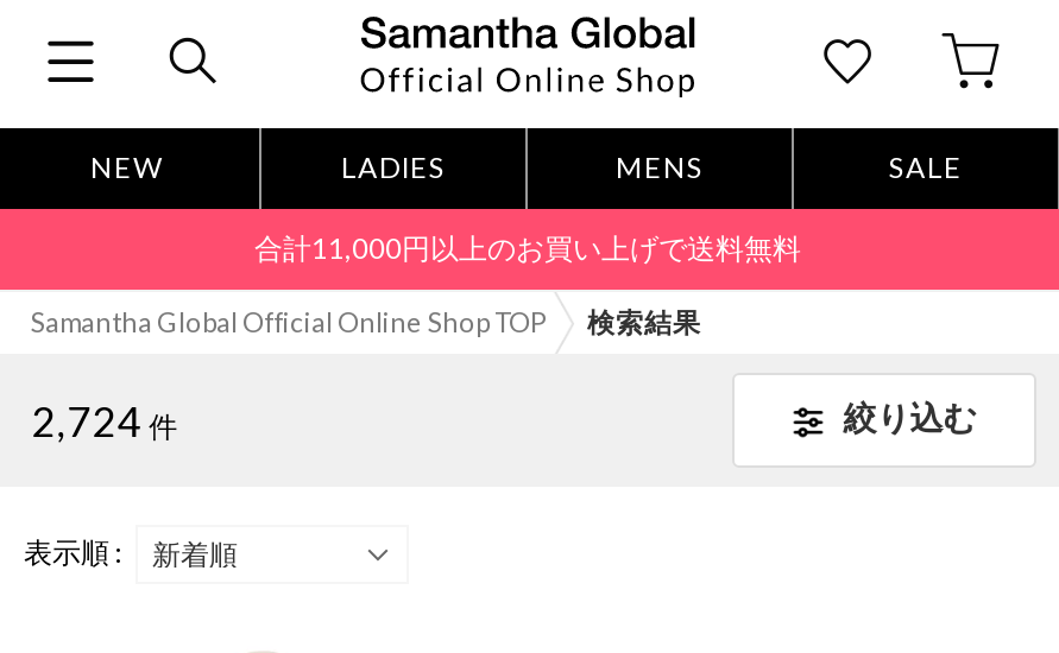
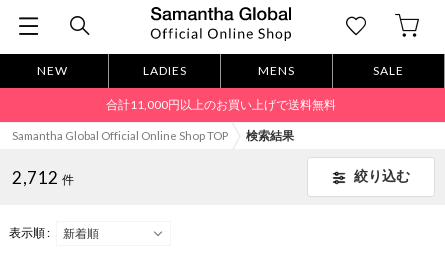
[31,395,179,445] 2,724 件 -> [12,166,74,187] 2,712 件

